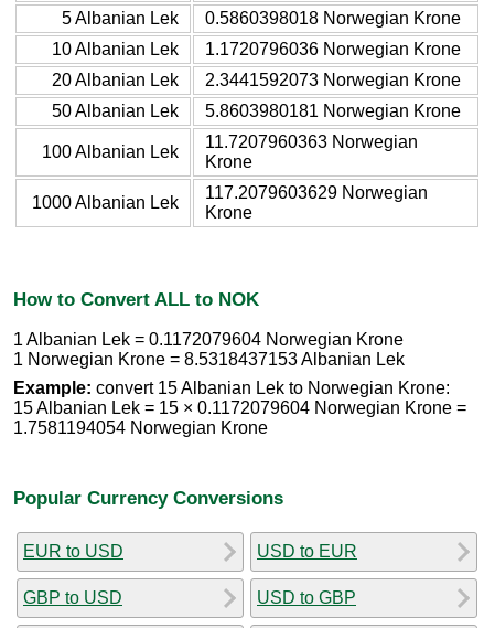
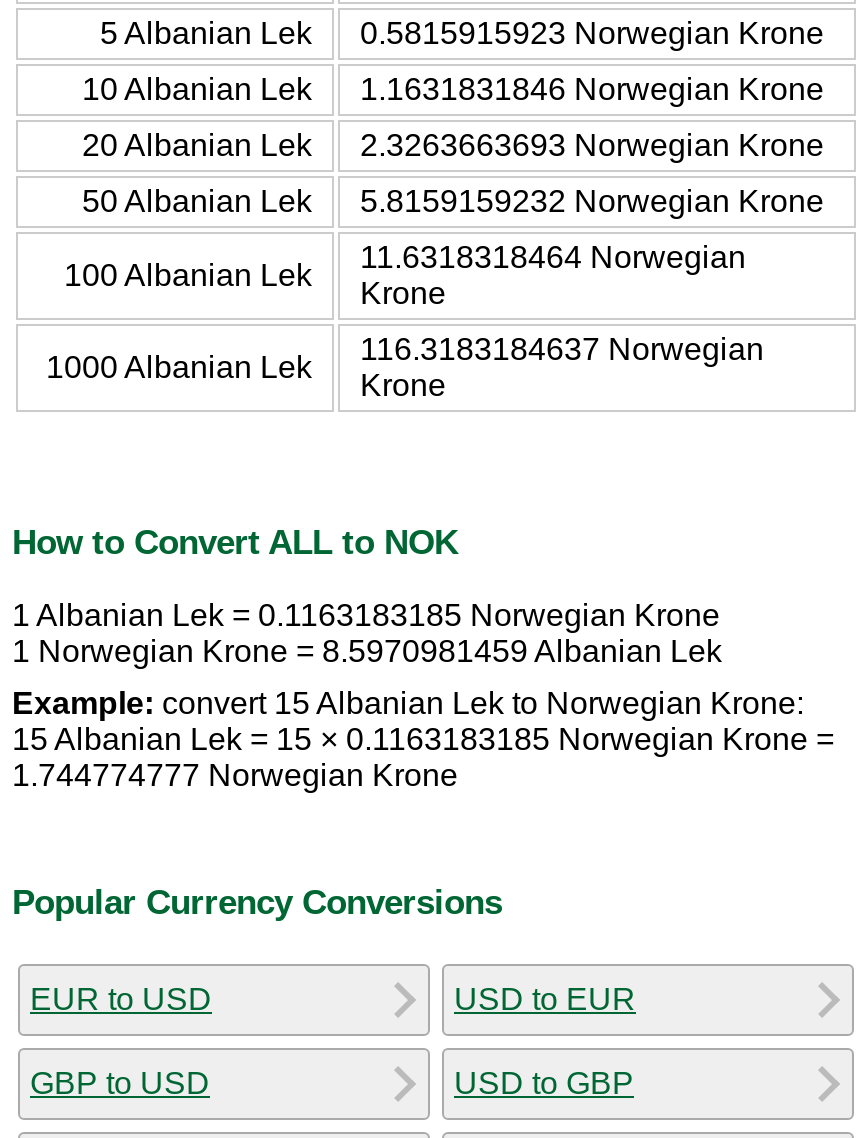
[205,8,461,27] 0.5860398018 Norwegian Krone -> [360,15,824,49] 0.5815915923 Norwegian Krone
[205,39,461,58] 1.1720796036 Norwegian Krone -> [360,71,824,105] 1.1631831846 Norwegian Krone
[205,70,461,89] 2.3441592073 Norwegian Krone -> [360,127,824,161] 2.3263663693 Norwegian Krone
[205,101,461,120] 5.8603980181 Norwegian Krone -> [360,183,824,217] 5.8159159232 Norwegian Krone
[205,132,418,151] 11.7207960363 Norwegian -> [360,239,746,273] 11.6318318464 Norwegian
[205,183,428,202] 117.2079603629 Norwegian -> [360,331,764,365] 116.3183184637 Norwegian
[13,330,404,349] 1 Albanian Lek = 0.1172079604 Norwegian Krone -> [12,599,720,633] 1 Albanian Lek = 0.1163183185 Norwegian Krone
[13,350,405,369] 1 Norwegian Krone = 8.5318437153 Albanian Lek -> [12,635,722,669] 1 Norwegian Krone = 8.5970981459 Albanian Lek
[13,399,466,418] 15 Albanian Lek = 15 × 0.1172079604 Norwegian Krone = -> [12,723,834,757] 15 Albanian Lek = 15 × 0.1163183185 Norwegian Krone =
[13,419,268,437] 1.7581194054 Norwegian Krone -> [12,759,458,793] 1.744774777 Norwegian Krone

